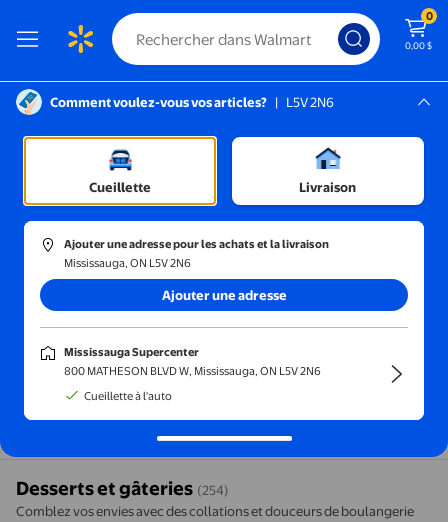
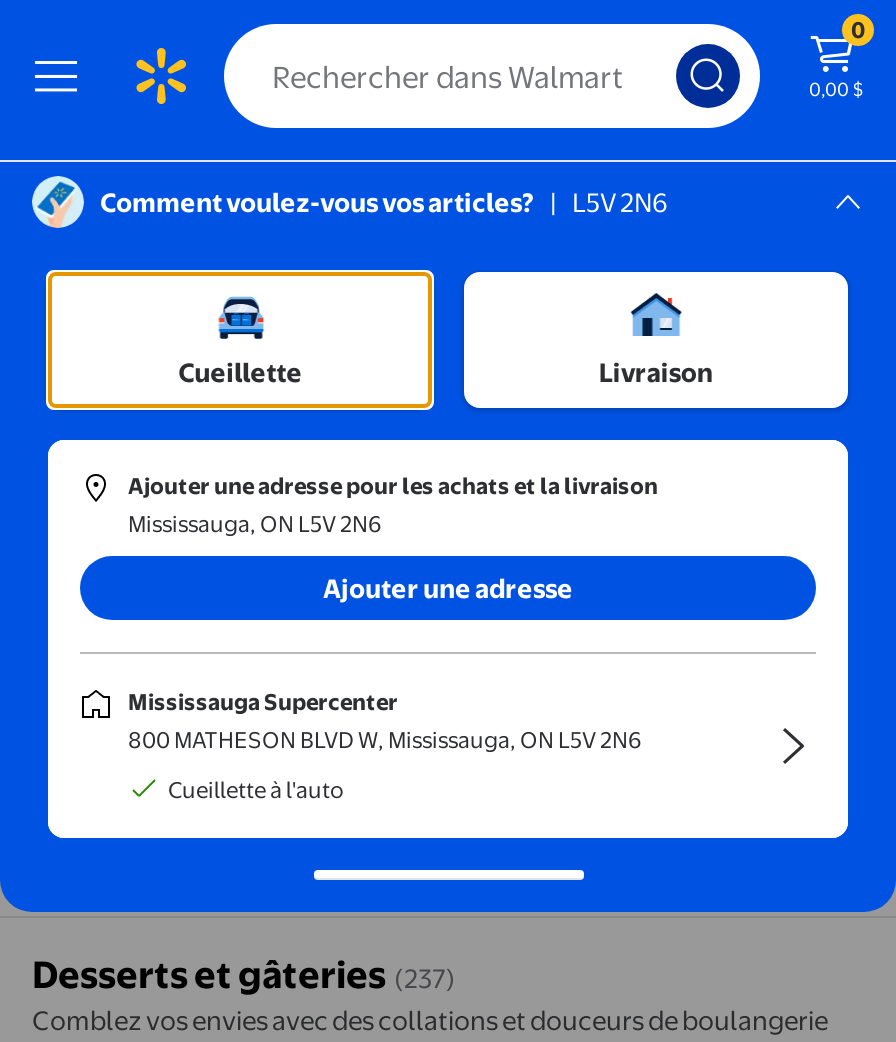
[16,477,229,500] Desserts et gâteries (254) -> [32,952,456,998] Desserts et gâteries (237)

